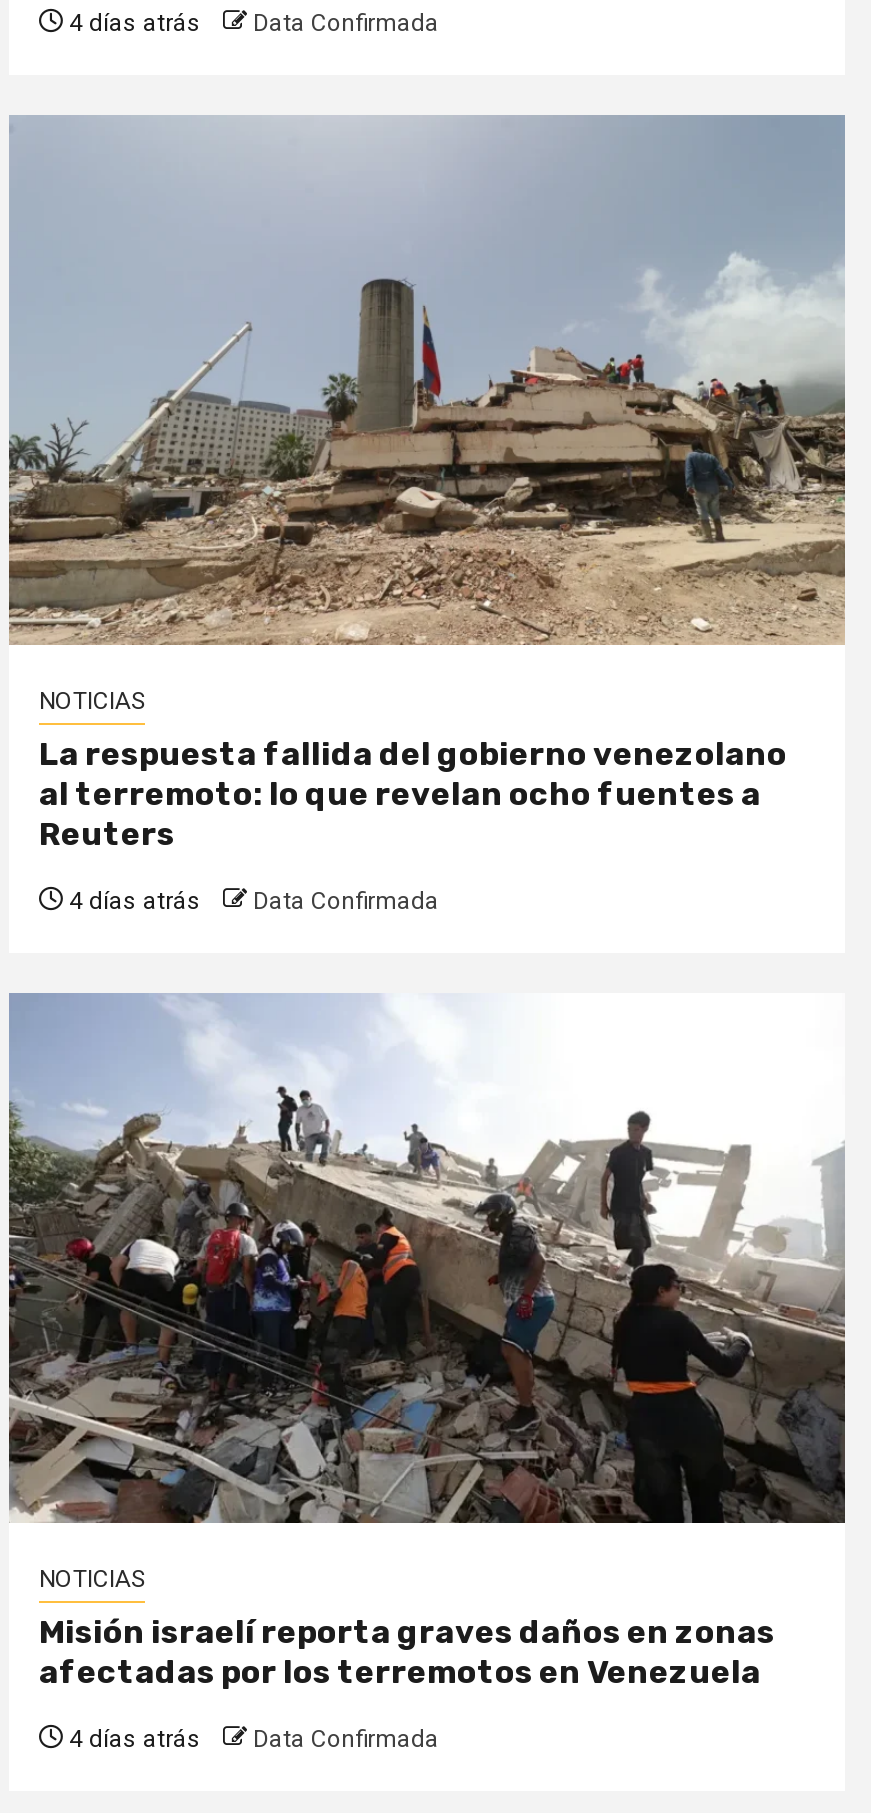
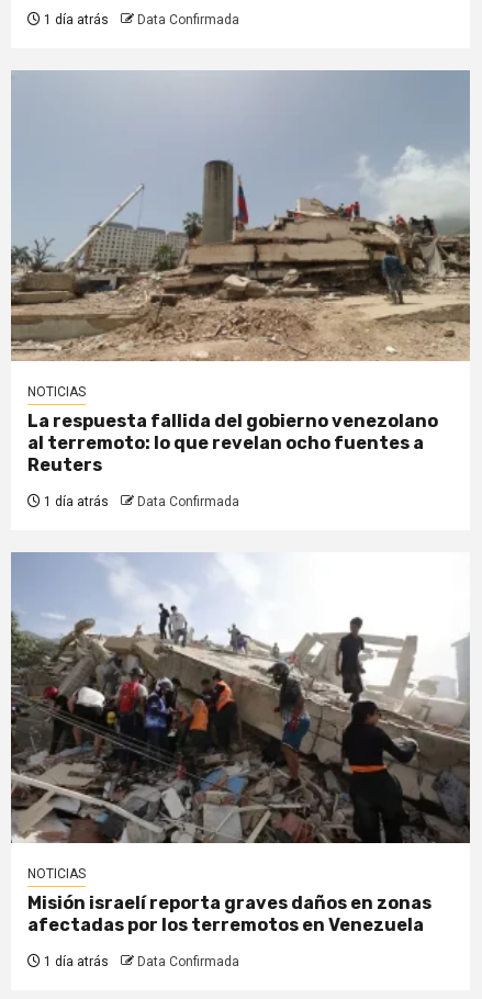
[63,9,439,37] 4 días atrás Data Confirmada -> [41,12,239,27] 1 día atrás Data Confirmada
[63,887,439,915] 4 días atrás Data Confirmada -> [41,494,239,509] 1 día atrás Data Confirmada
[63,1725,439,1753] 4 días atrás Data Confirmada -> [41,954,239,969] 1 día atrás Data Confirmada

